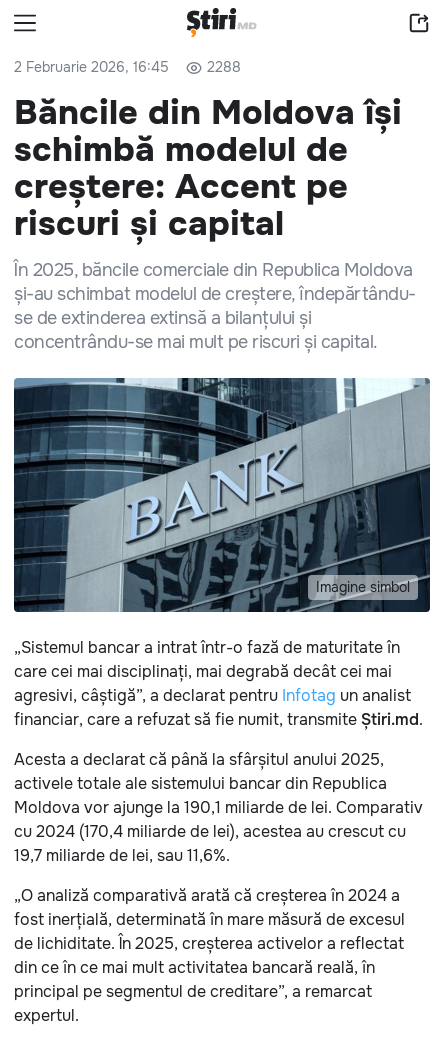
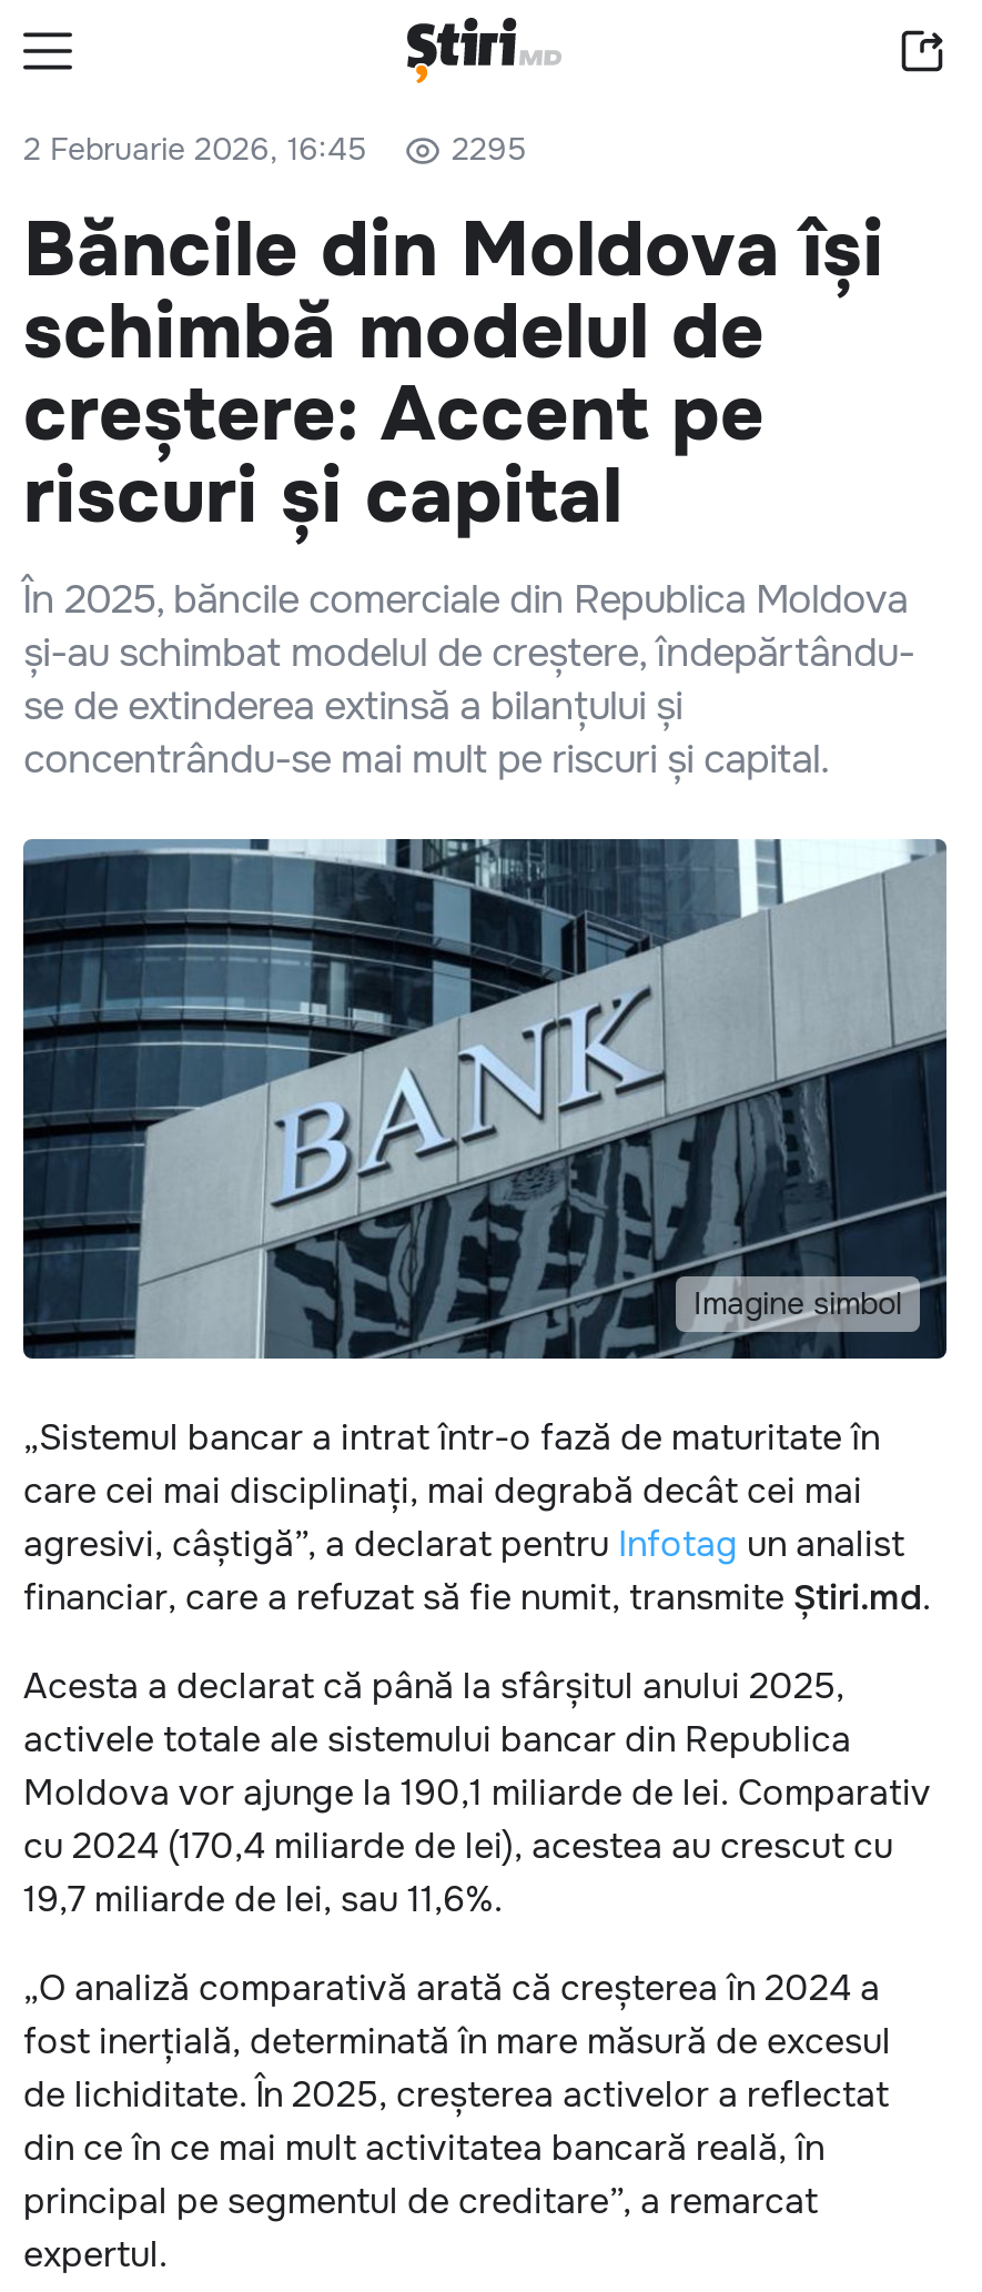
[207,58,241,76] 2288 -> [452,129,527,169] 2295

